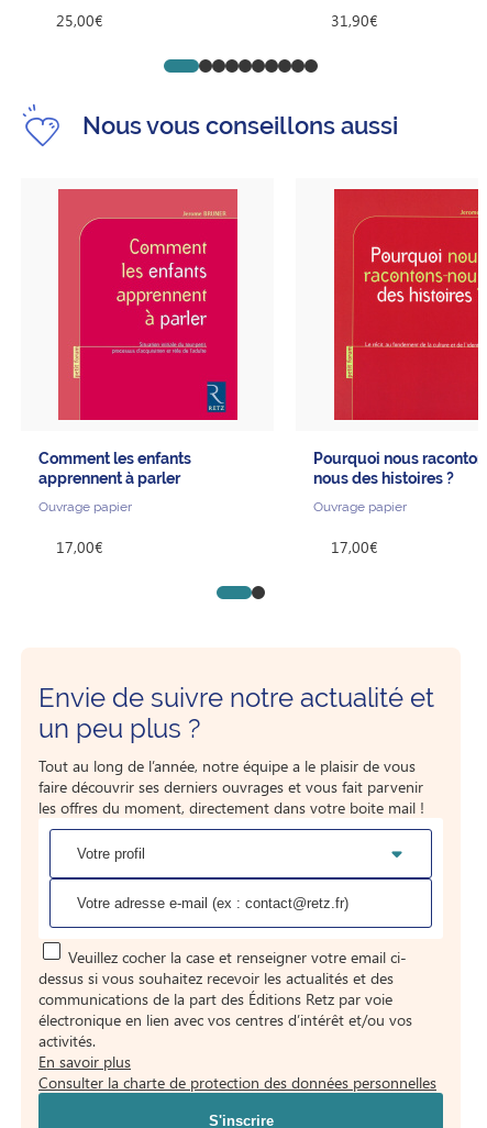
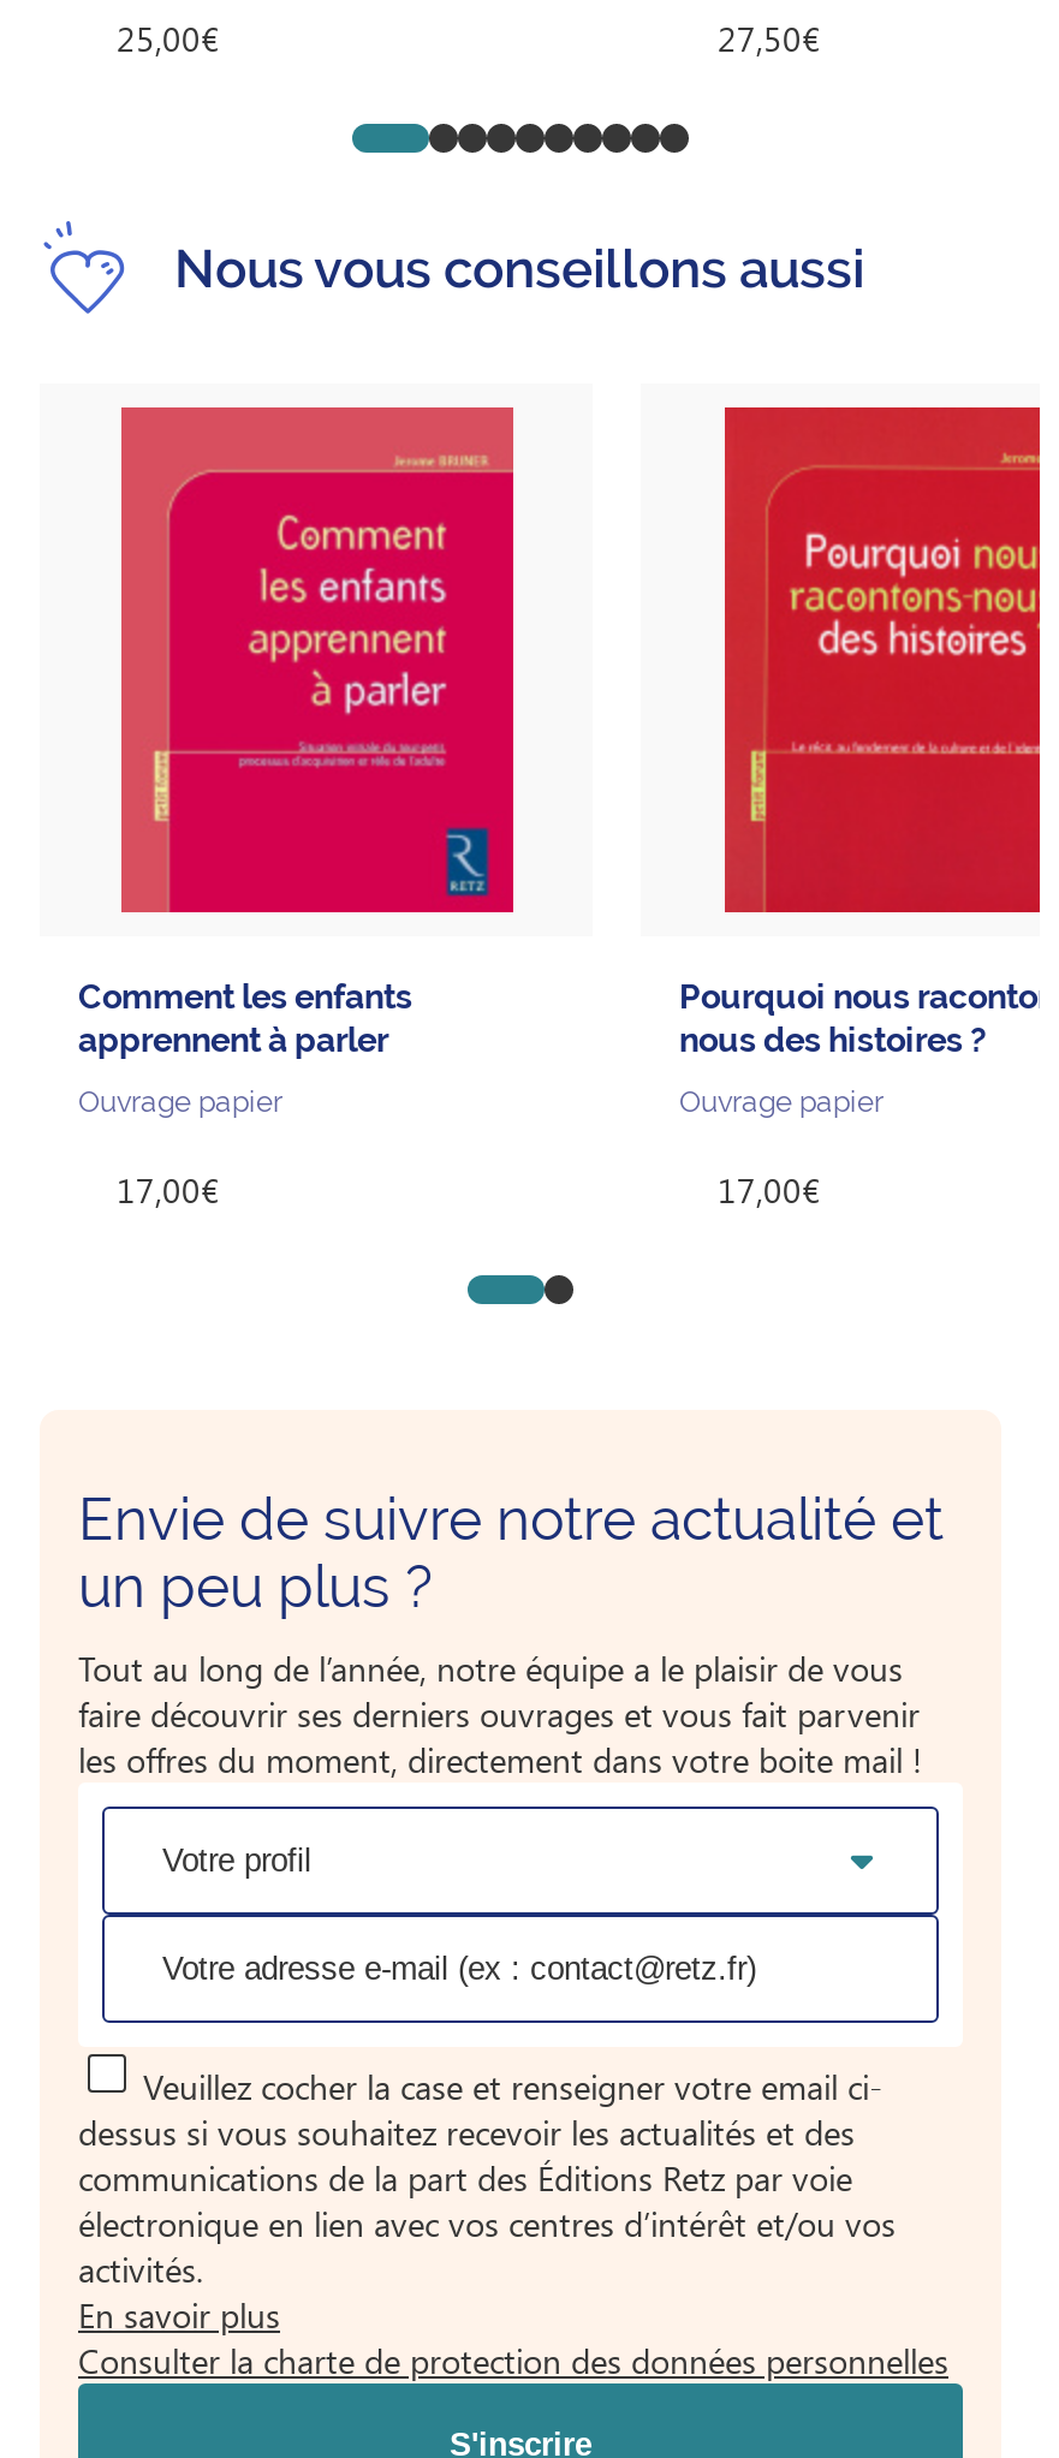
[331,10,378,31] 31,90€ -> [718,17,821,62] 27,50€

